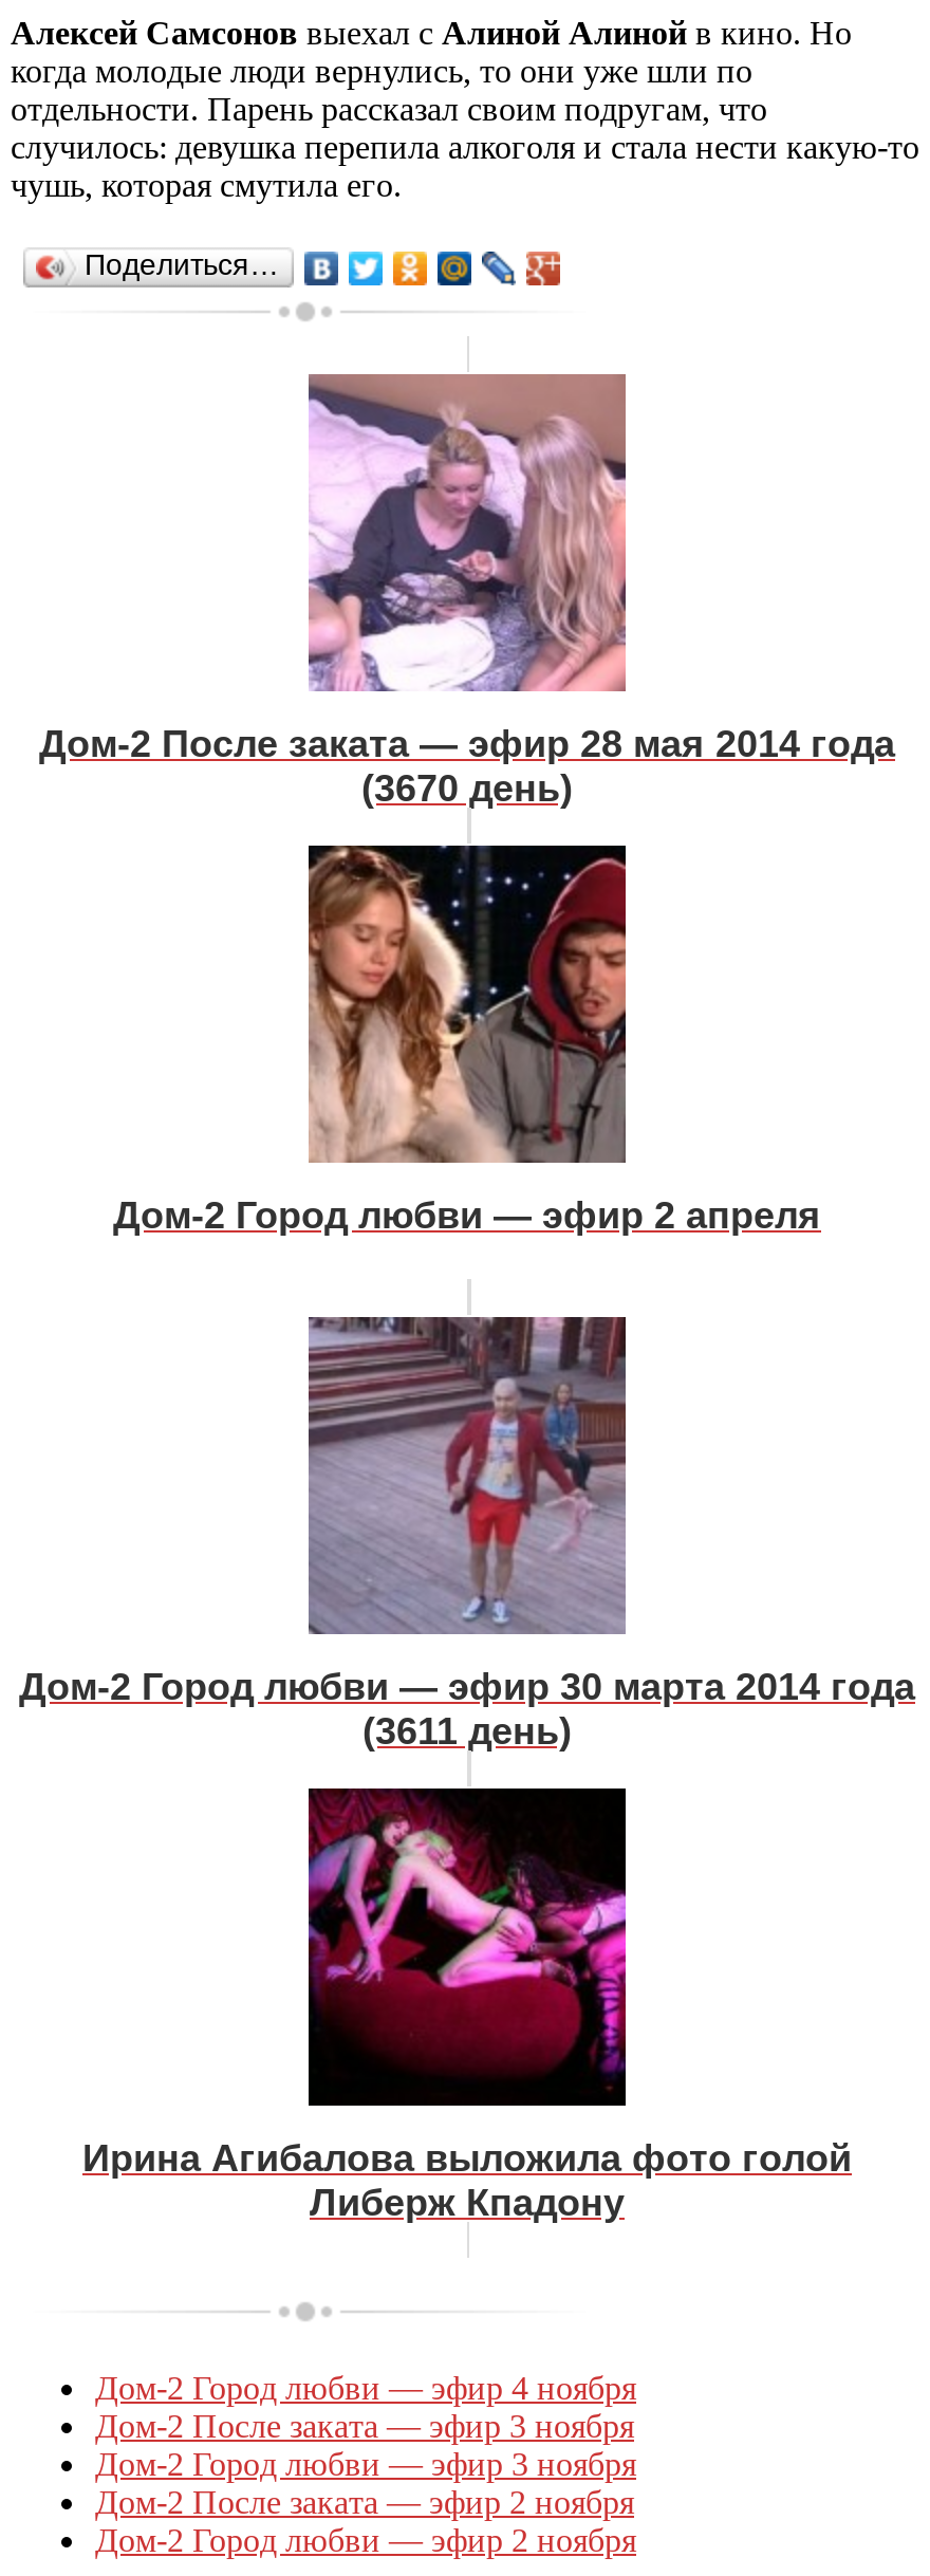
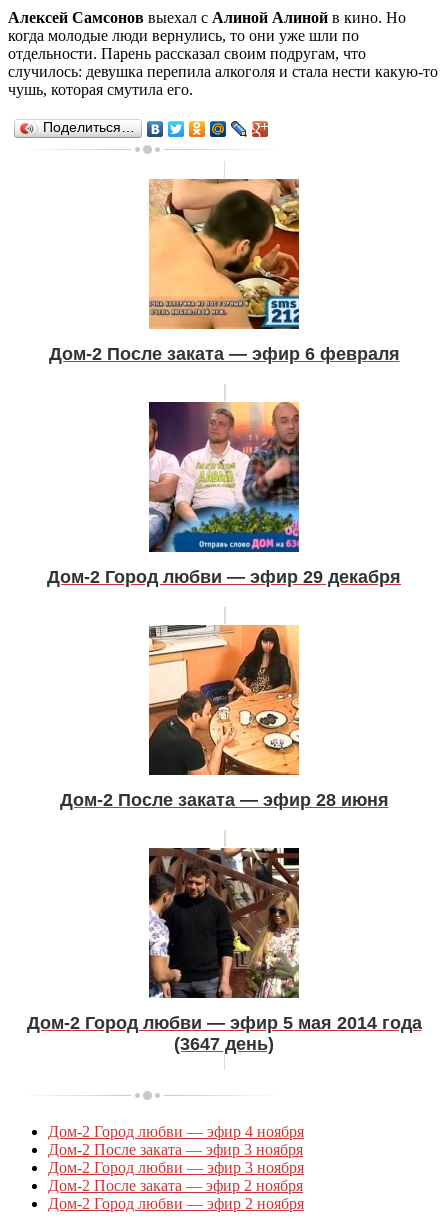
[39,374,895,809] [image] | Дом-2 После заката — эфир 28 мая 2014 года | (3670 день) -> [48,179,399,364] [image] | Дом-2 После заката — эфир 6 февраля
[113,844,821,1236] [image] | Дом-2 Город любви — эфир 2 апреля -> [47,401,401,587] [image] | Дом-2 Город любви — эфир 29 декабря
[19,1315,915,1752] [image] | Дом-2 Город любви — эфир 30 марта 2014 года | (3611 день) -> [59,624,388,810] [image] | Дом-2 После заката — эфир 28 июня
[82,1786,852,2223] [image] | Ирина Агибалова выложила фото голой | Либерж Кпадону -> [26,847,421,1054] [image] | Дом-2 Город любви — эфир 5 мая 2014 года | (3647 день)

